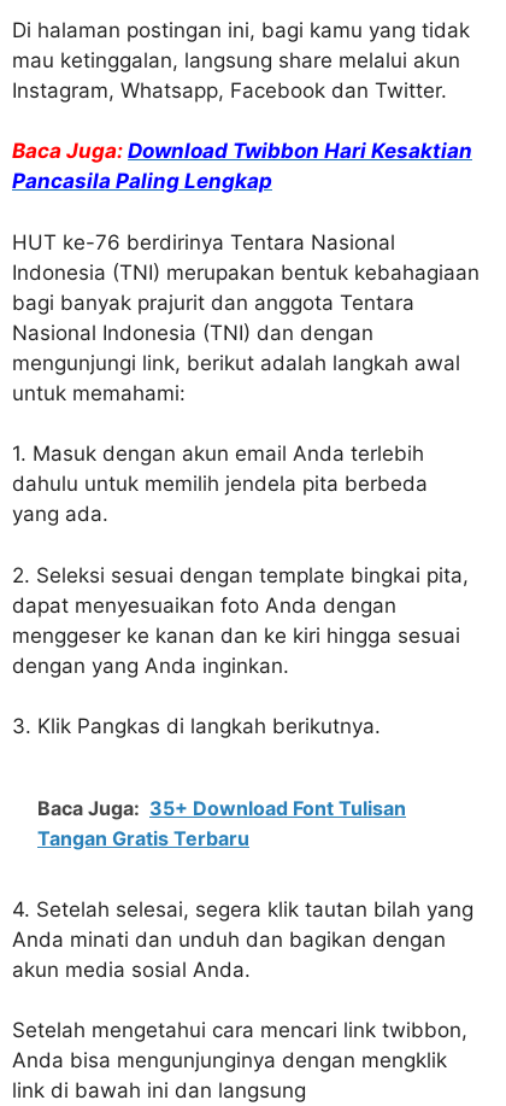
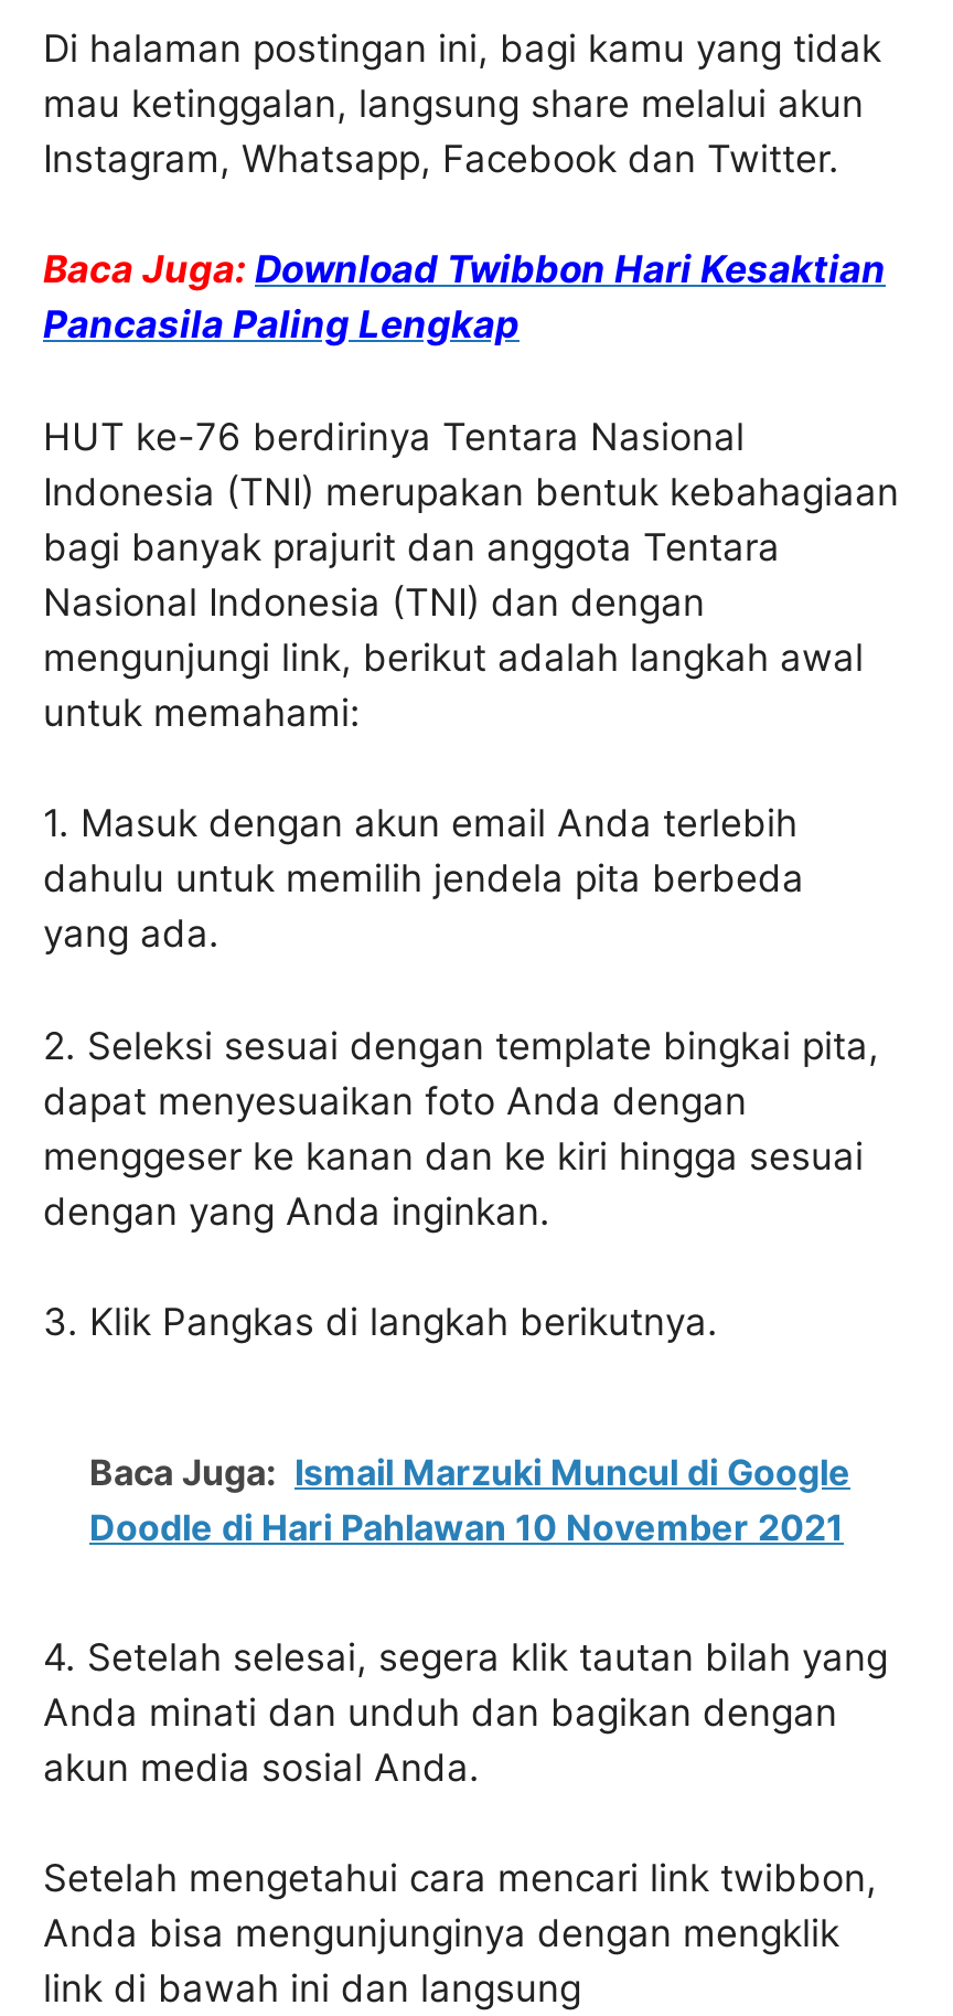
[37,796,406,850] Baca Juga: 35+ Download Font Tulisan | Tangan Gratis Terbaru -> [89,1448,850,1548] Baca Juga: Ismail Marzuki Muncul di Google | Doodle di Hari Pahlawan 10 November 2021

